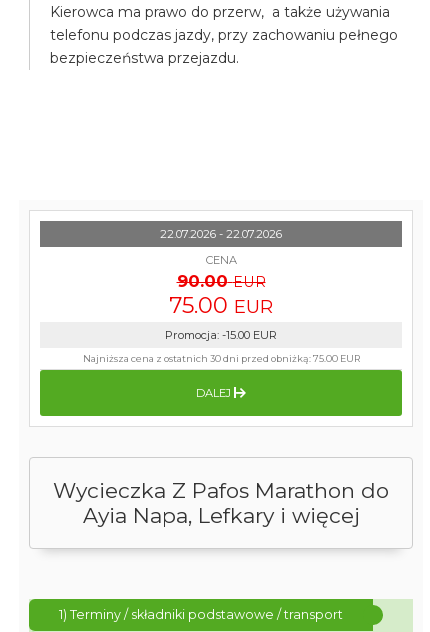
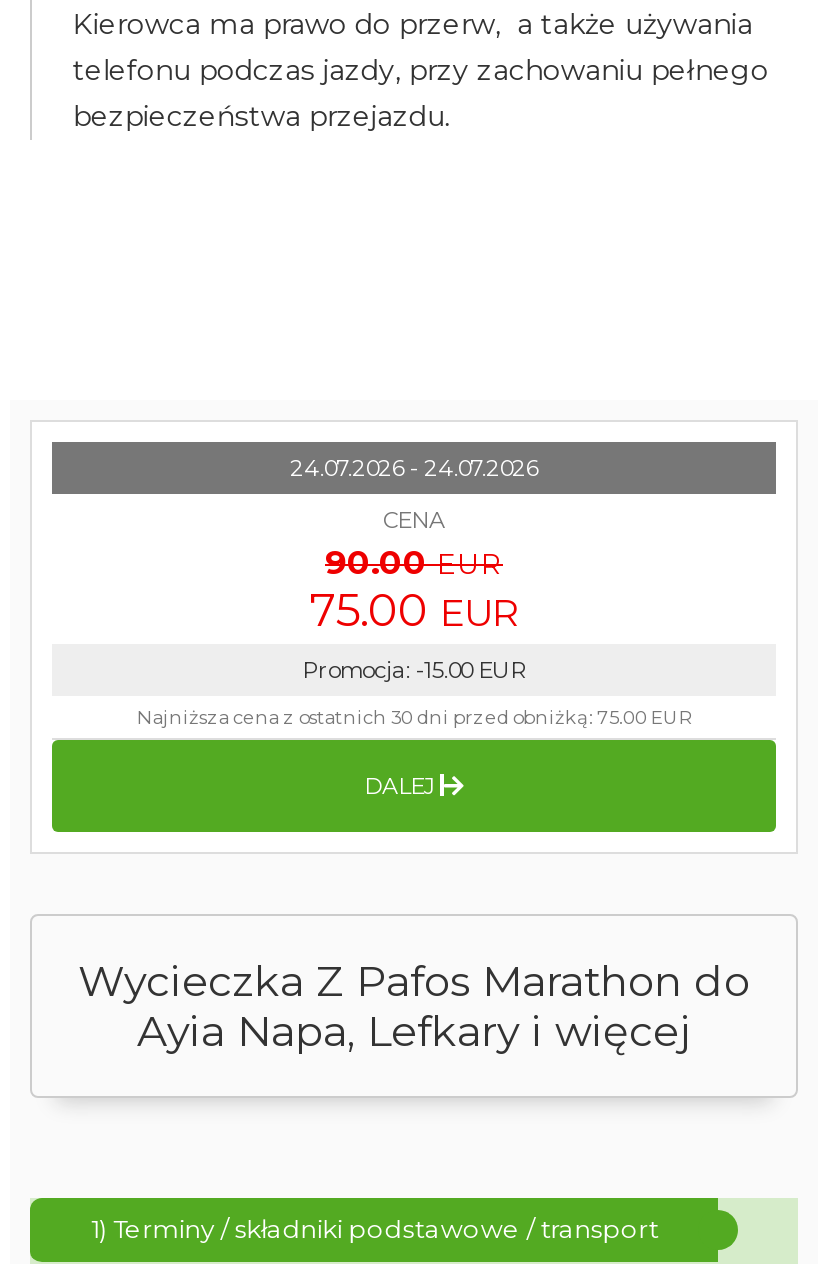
[160,227,282,241] 22.07.2026 - 22.07.2026 -> [290,454,538,482] 24.07.2026 - 24.07.2026

